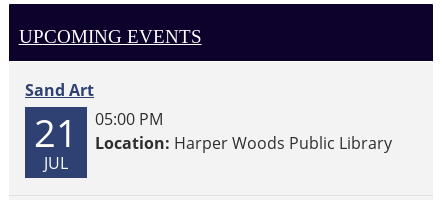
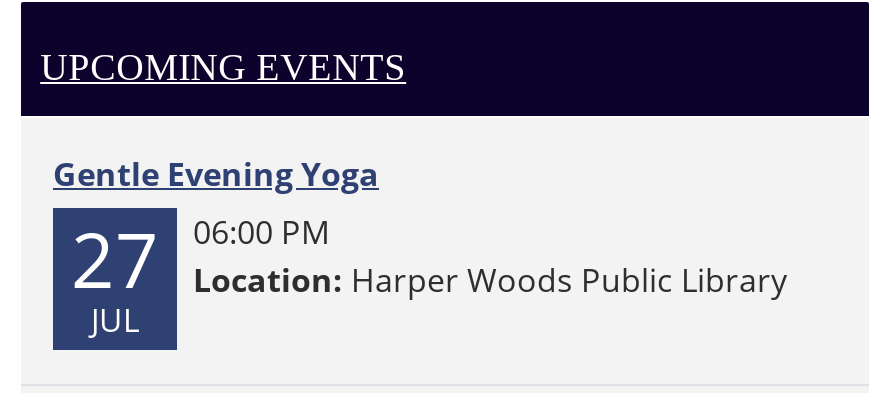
[25,79,94,157] Sand Art | 21 -> [53,151,379,309] Gentle Evening Yoga | 27
[95,107,163,129] 05:00 PM -> [193,209,329,253] 06:00 PM

